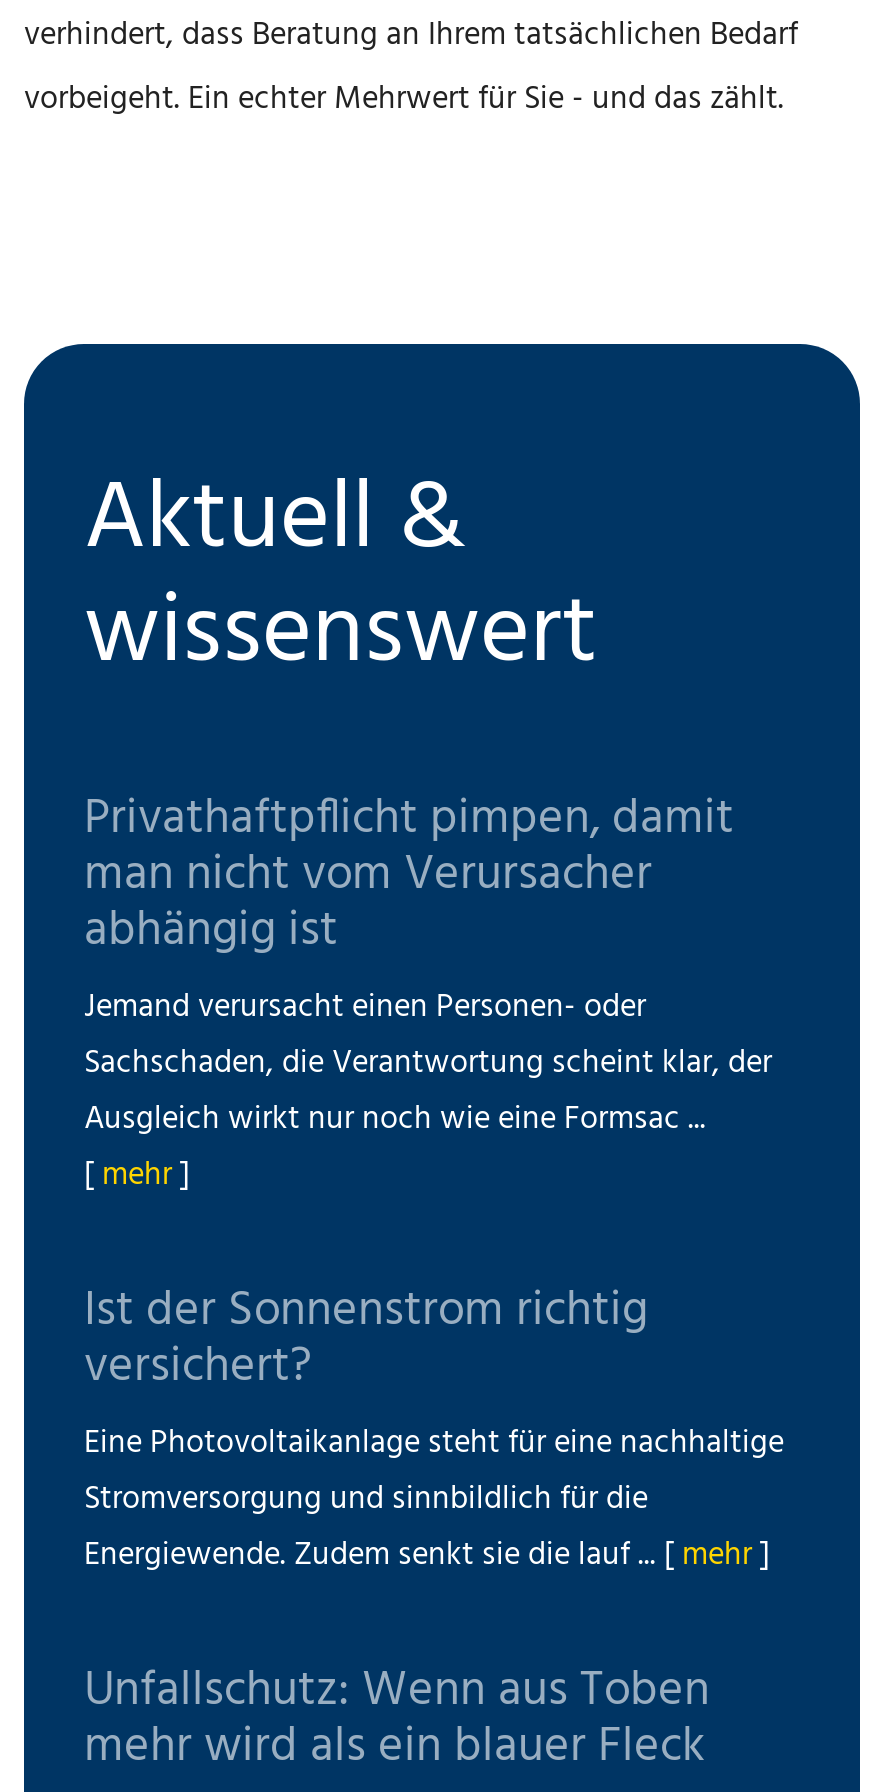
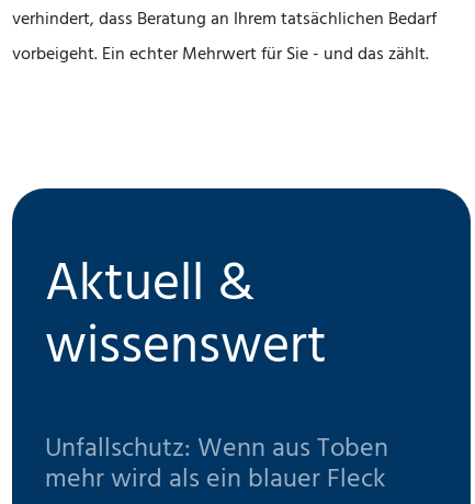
[84,782,784,1582] Privathaftpflicht pimpen, damit | man nicht vom Verursacher | abhängig ist | Jemand verursacht einen Personen- oder | Sachschaden, die Verantwortung scheint klar, der | Ausgleich wirkt nur noch wie eine Formsac ... | [mehr] | Ist der Sonnenstrom richtig | versichert? | Eine Photovoltaikanlage steht für eine nachhaltige | Stromversorgung und sinnbildlich für die | Energiewende. Zudem senkt sie die lauf ... [mehr] -> none

